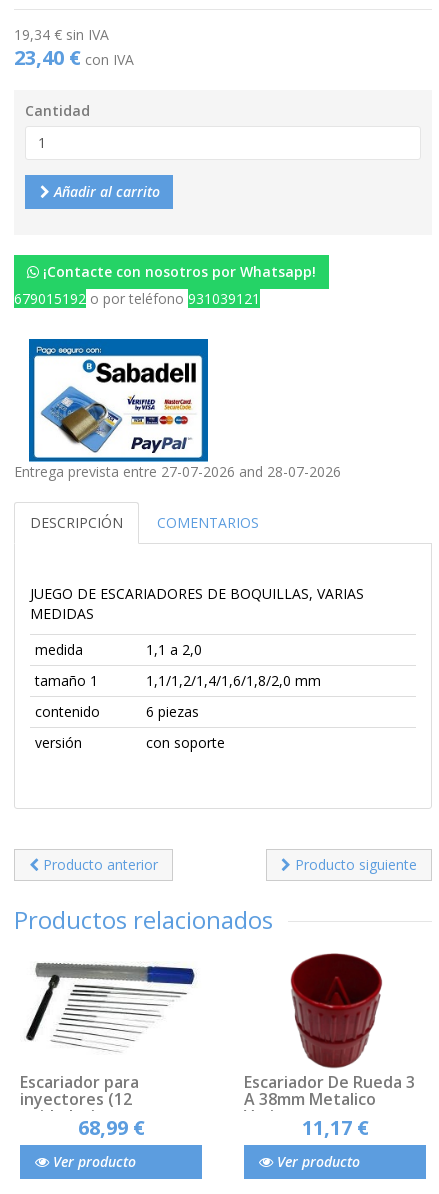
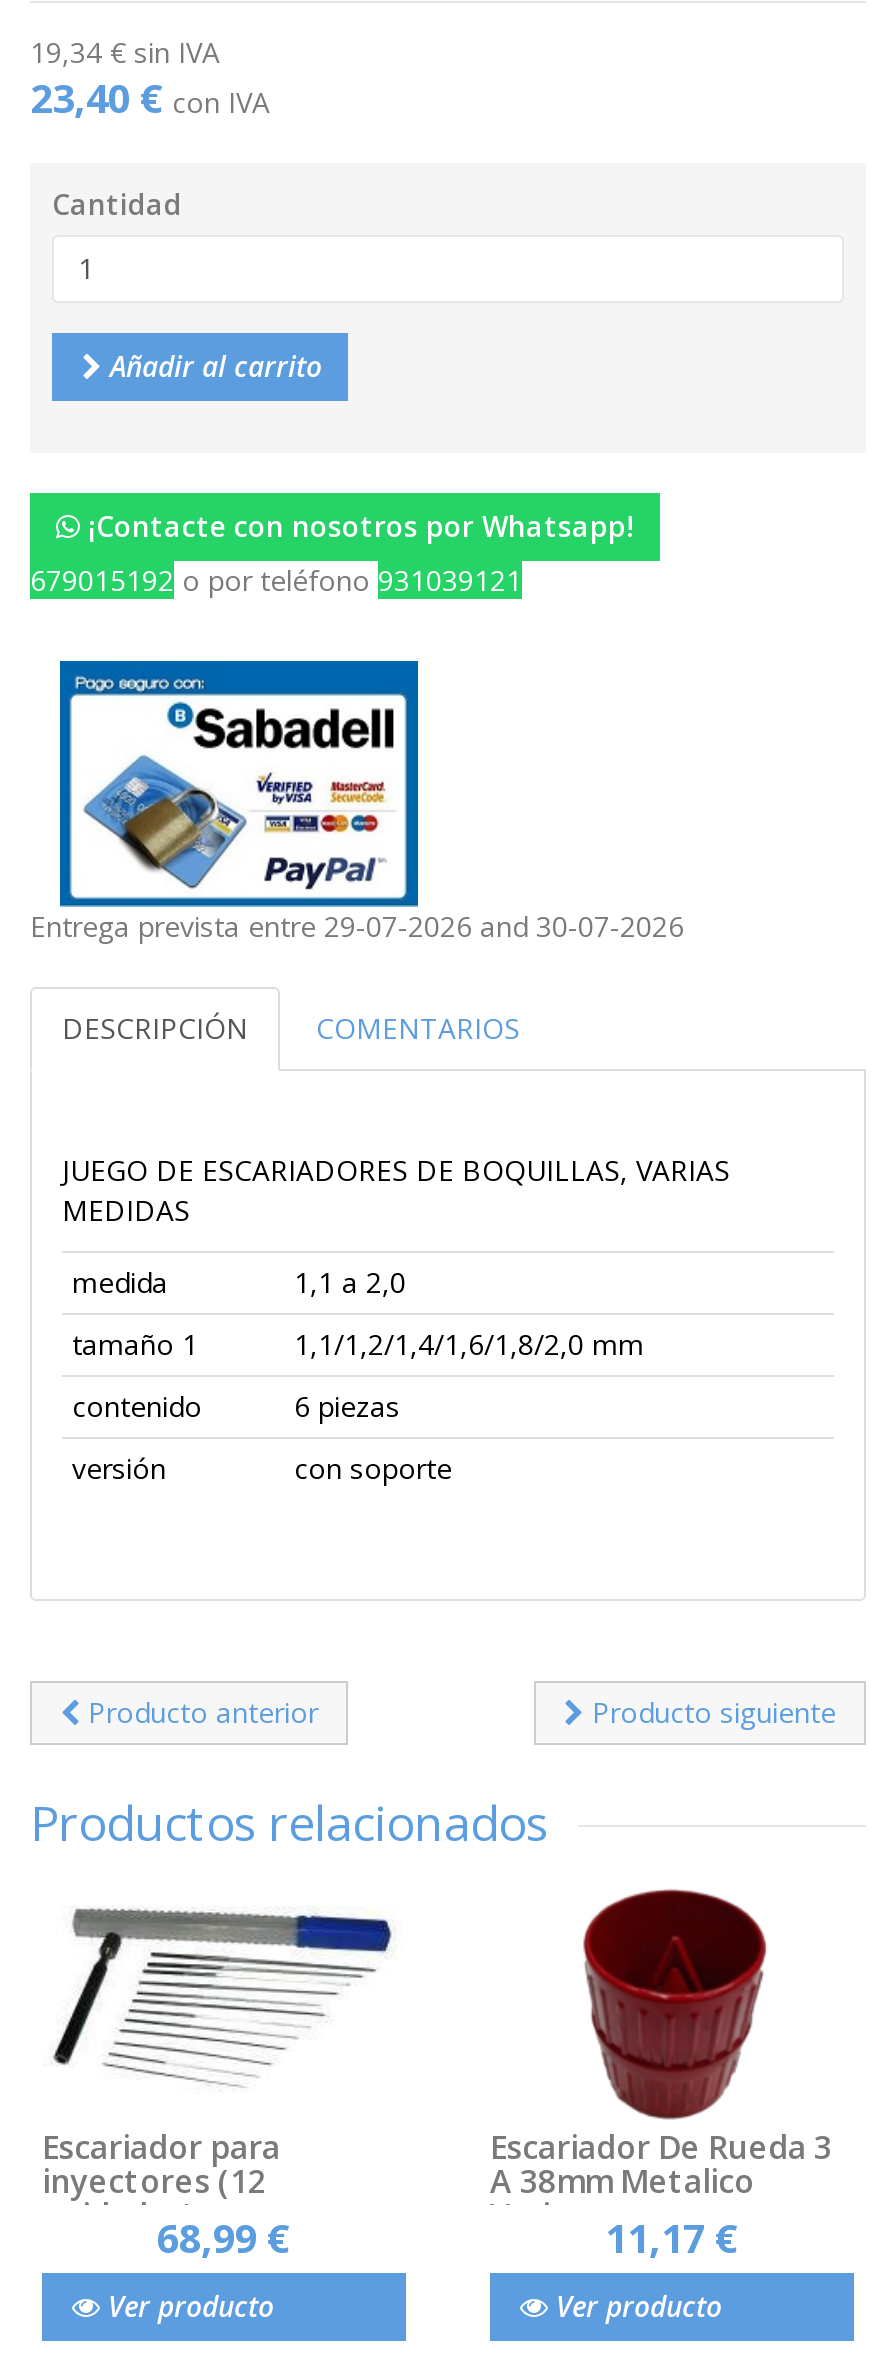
[14,462,341,481] Entrega prevista entre 27-07-2026 and 28-07-2026 -> [30,908,684,946] Entrega prevista entre 29-07-2026 and 30-07-2026

